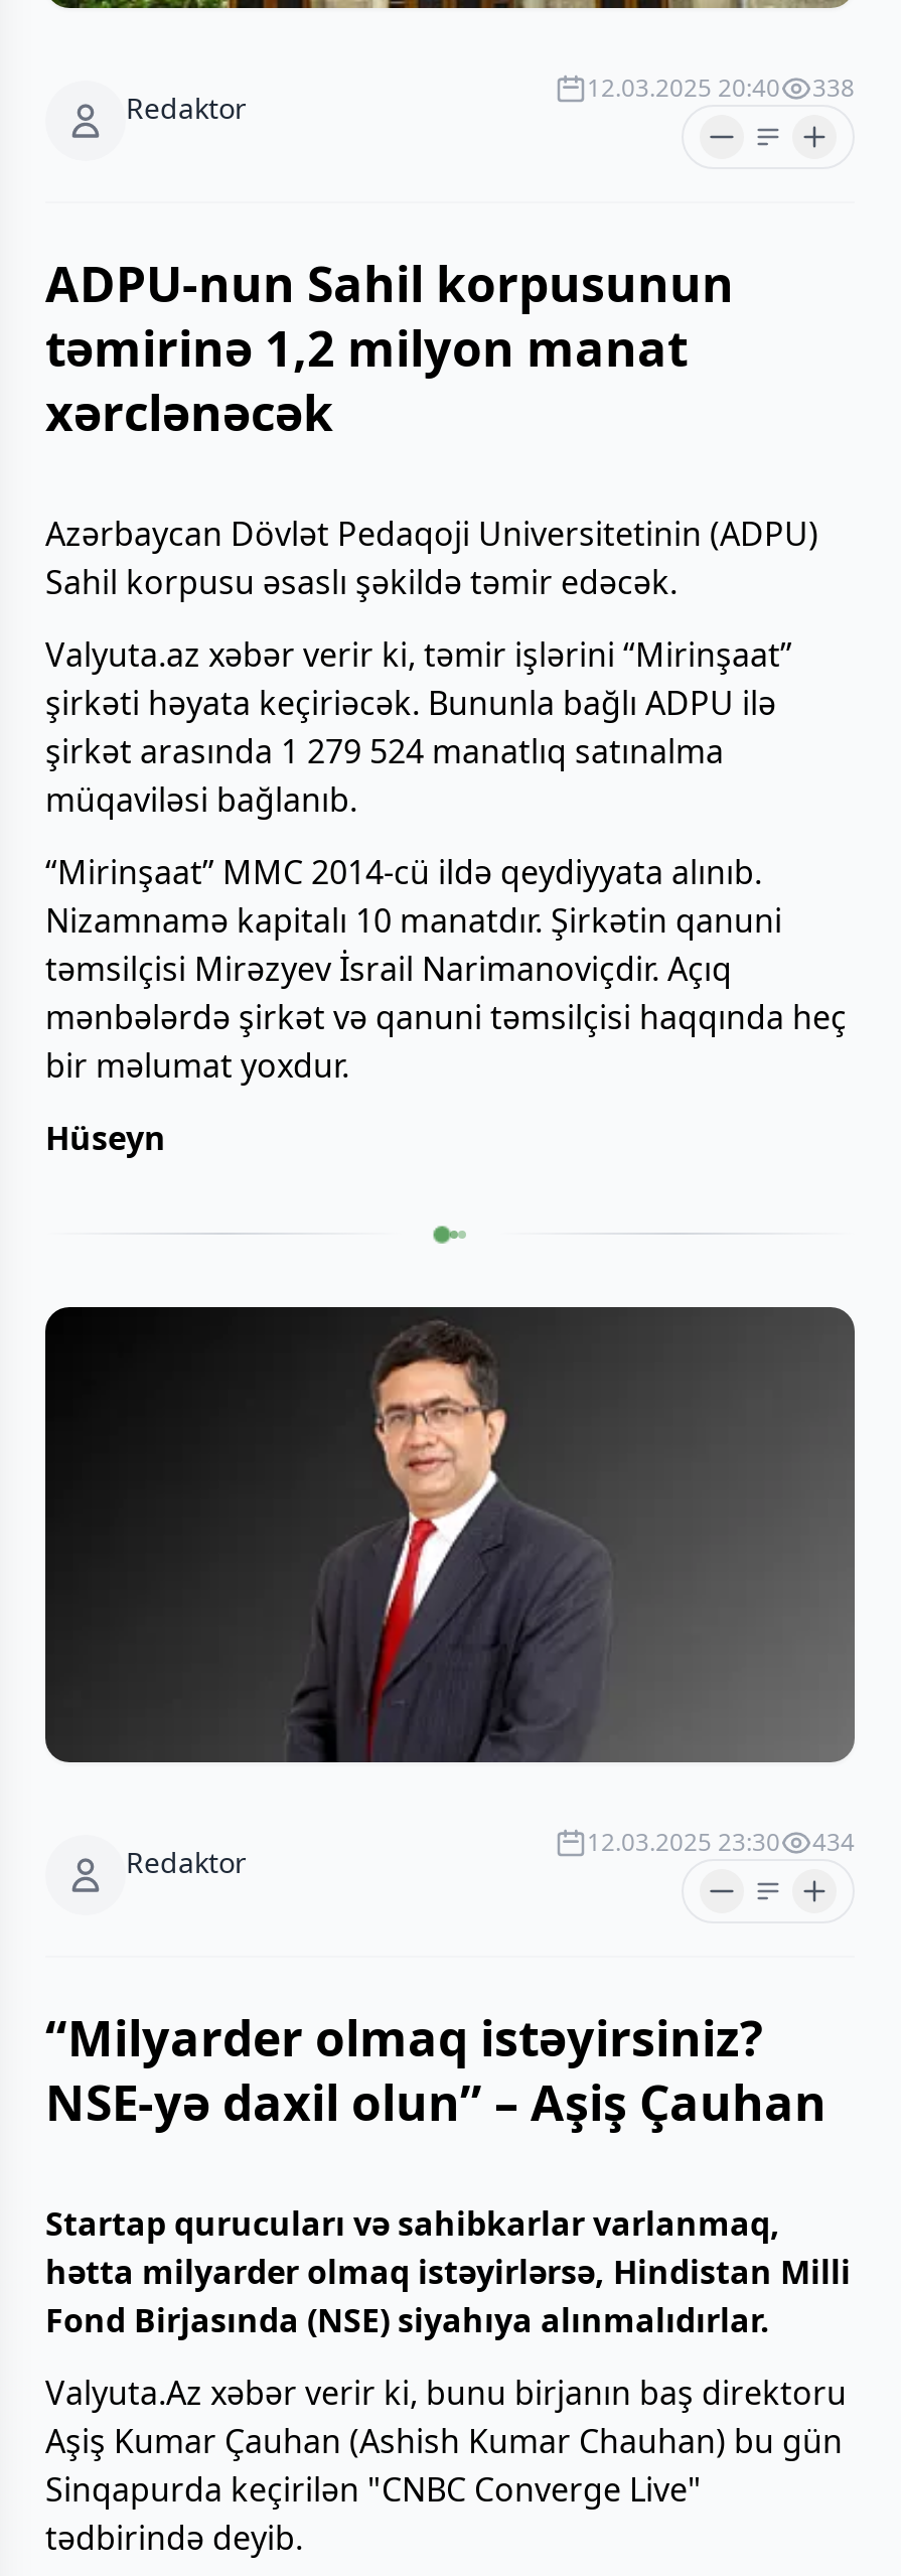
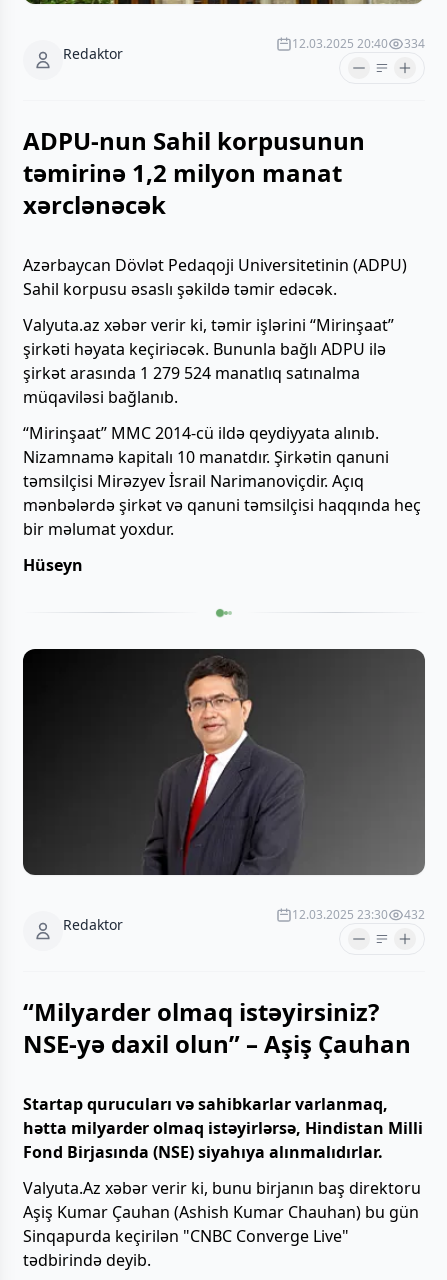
[587,70,855,105] 12.03.2025 20:40 338 -> [292,35,425,52] 12.03.2025 20:40 334
[587,1824,855,1859] 12.03.2025 23:30 434 -> [292,906,425,923] 12.03.2025 23:30 432

